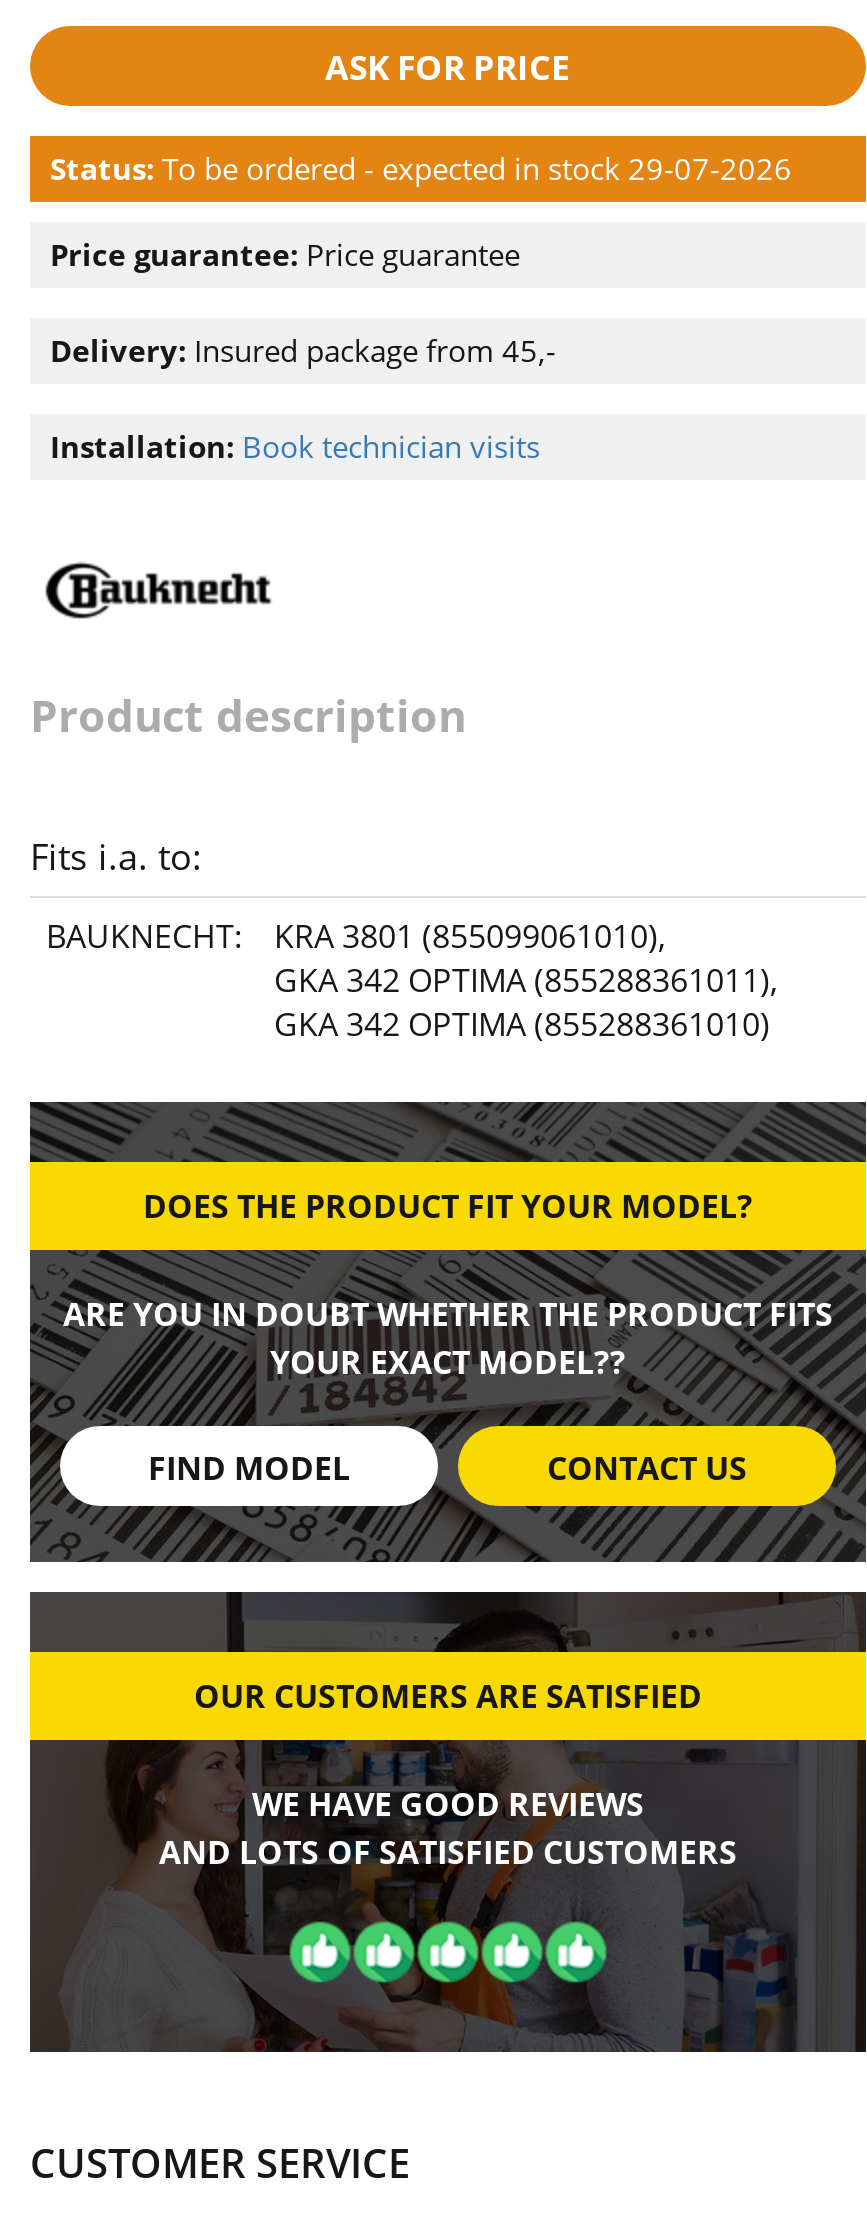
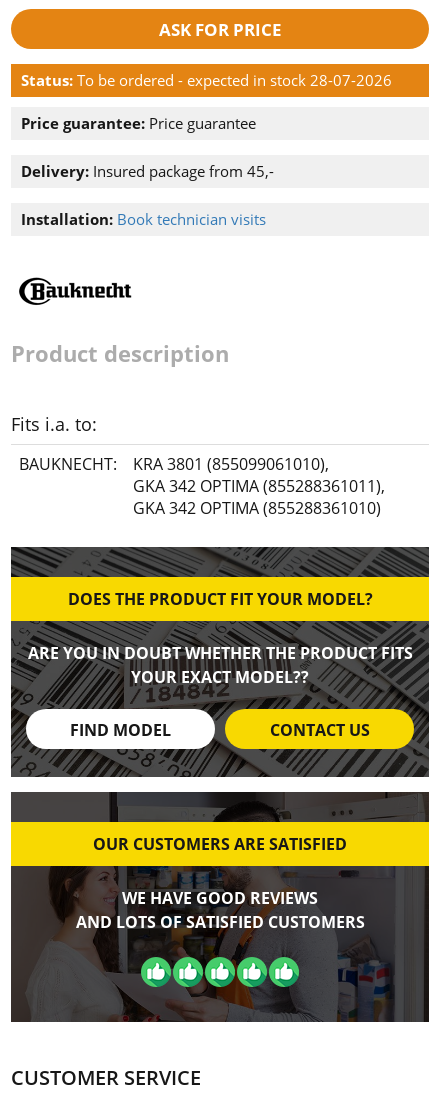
[50,149,792,189] Status: To be ordered - expected in stock 29-07-2026 -> [21,70,392,90] Status: To be ordered - expected in stock 28-07-2026

